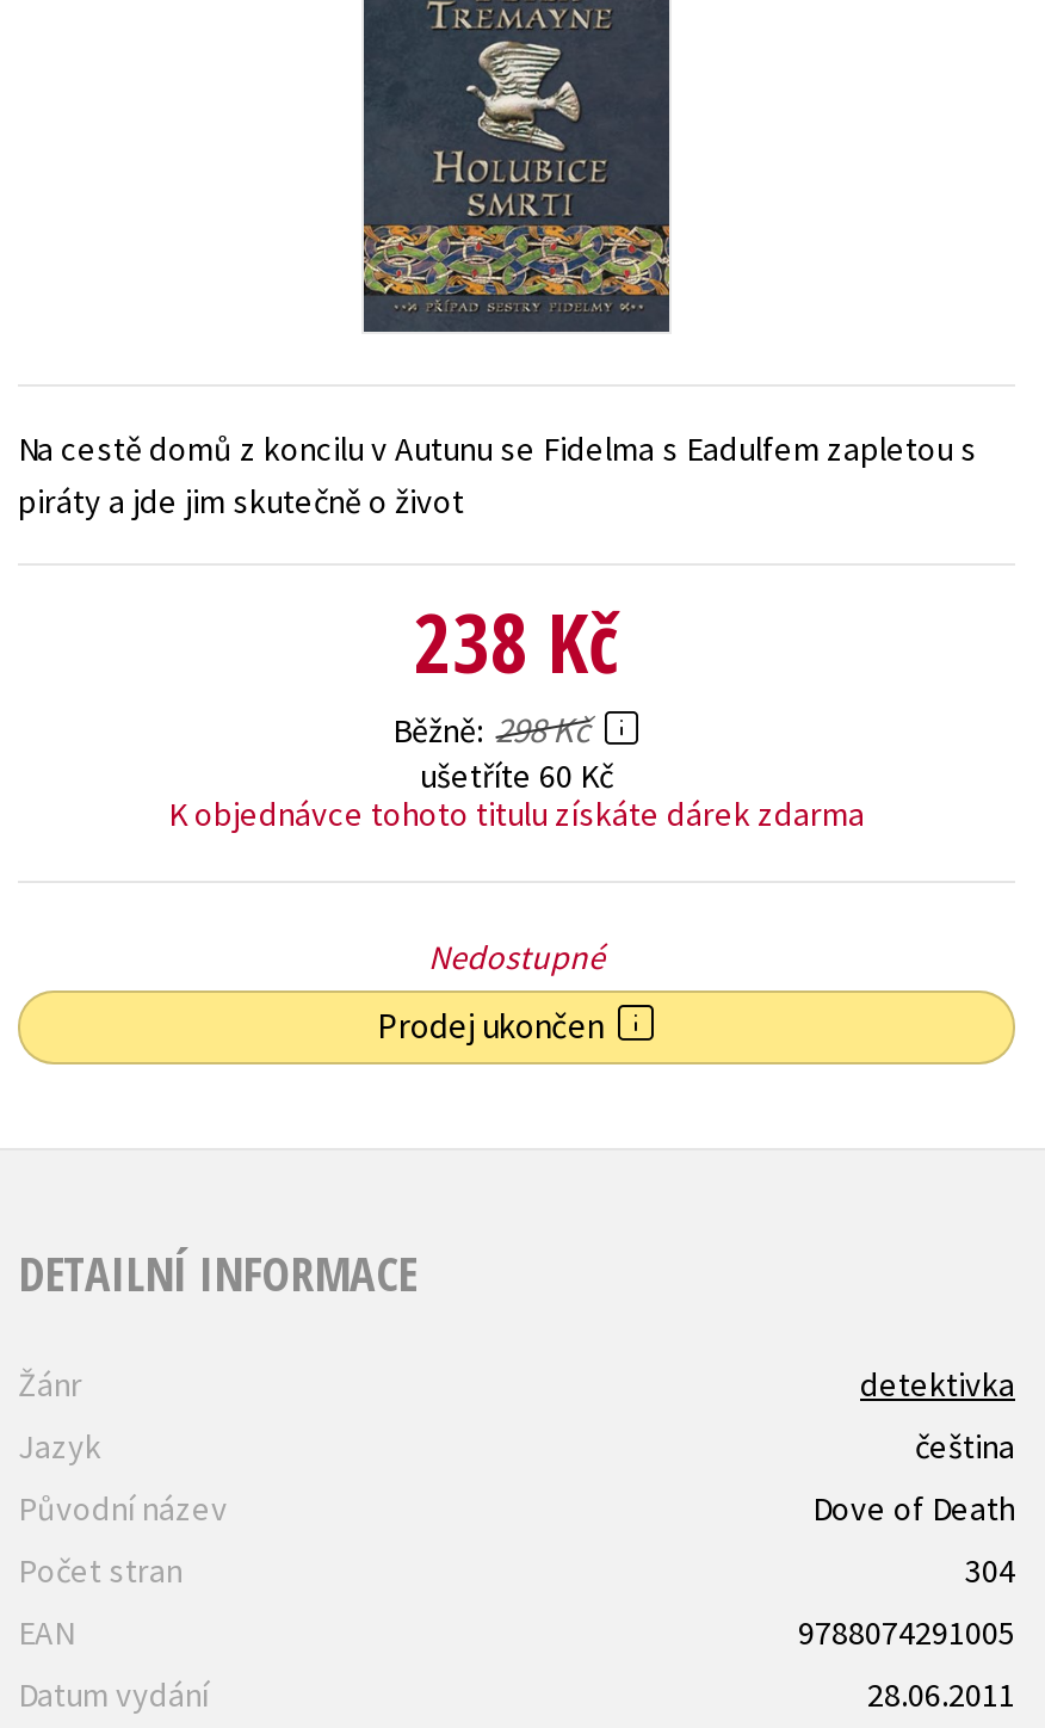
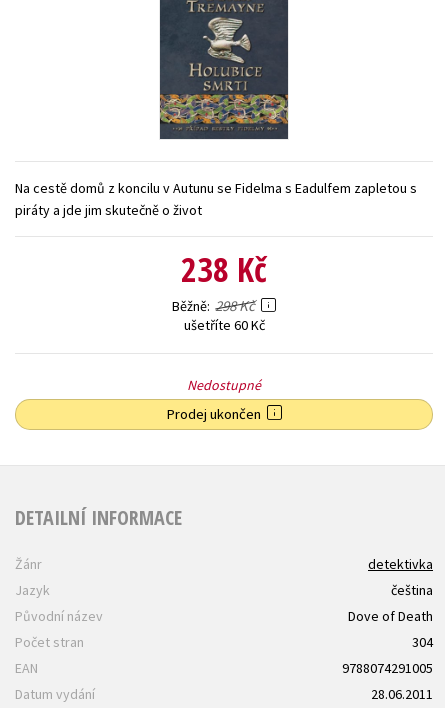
[168,792,865,835] K objednávce tohoto titulu získáte dárek zdarma -> none

